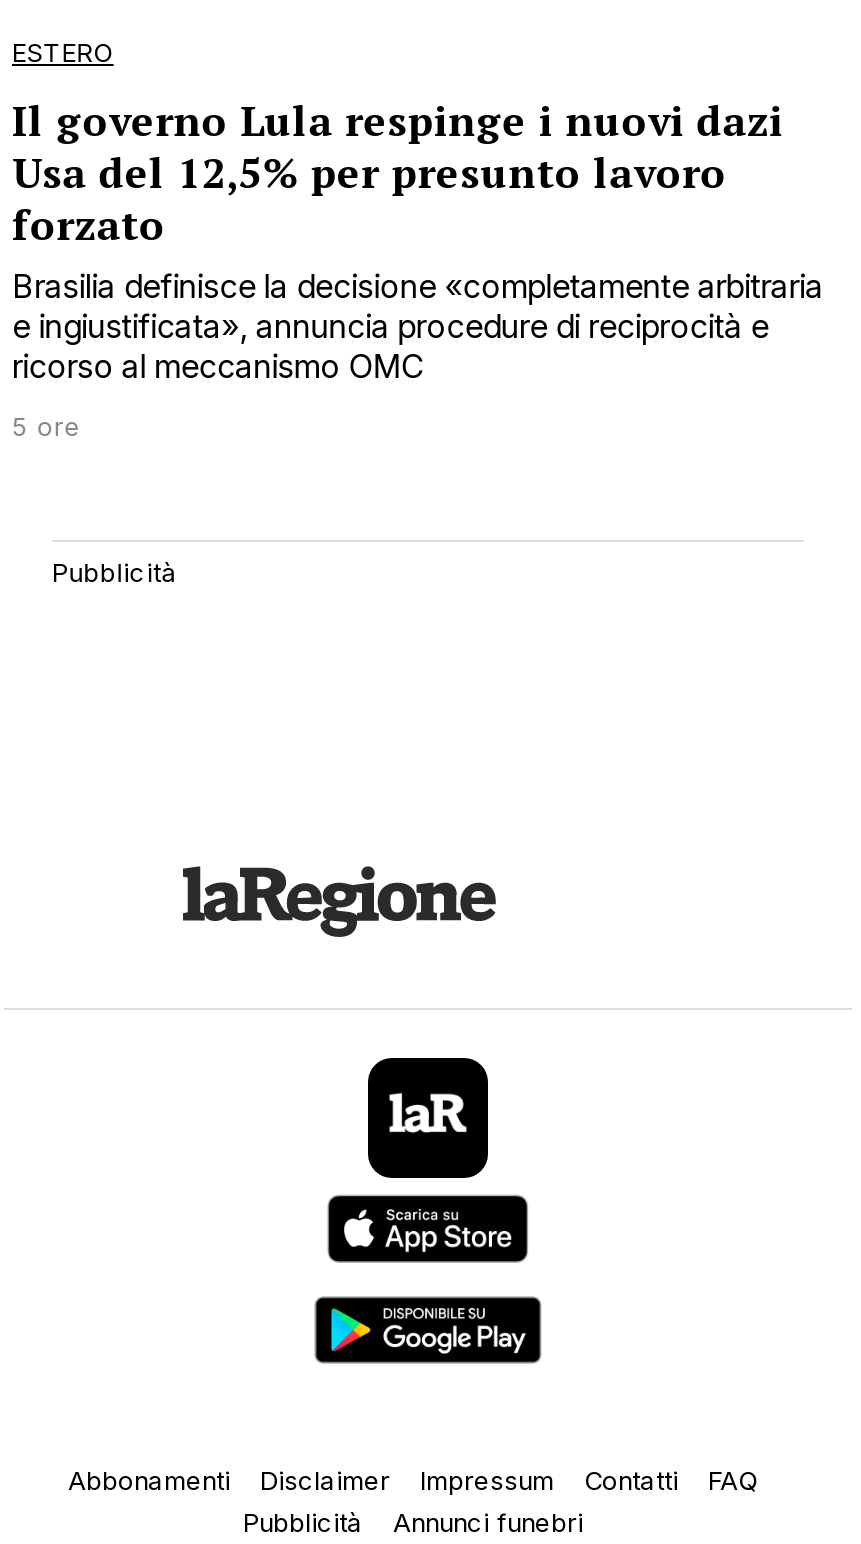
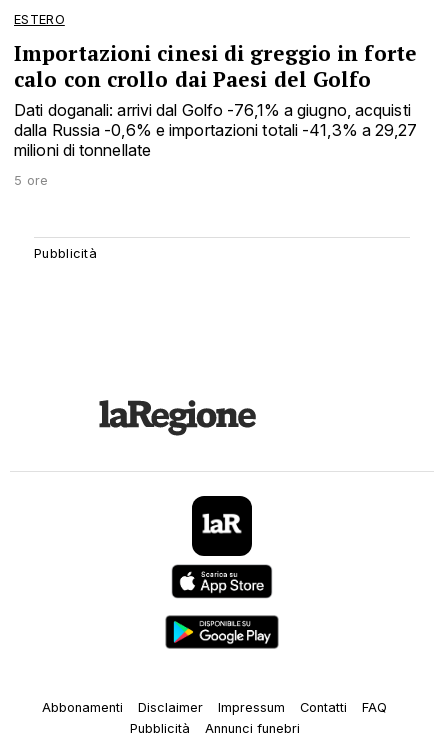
[12,93,823,387] Il governo Lula respinge i nuovi dazi | Usa del 12,5% per presunto lavoro | forzato | Brasilia definisce la decisione «completamente arbitraria | e ingiustificata», annuncia procedure di reciprocità e | ricorso al meccanismo OMC -> [14,39,417,160] Importazioni cinesi di greggio in forte | calo con crollo dai Paesi del Golfo | Dati doganali: arrivi dal Golfo -76,1% a giugno, acquisti | dalla Russia -0,6% e importazioni totali -41,3% a 29,27 | milioni di tonnellate

